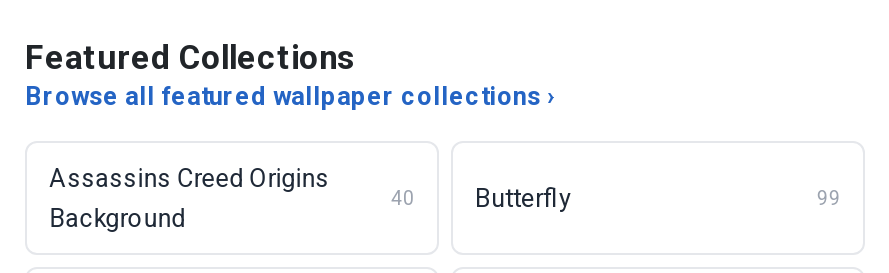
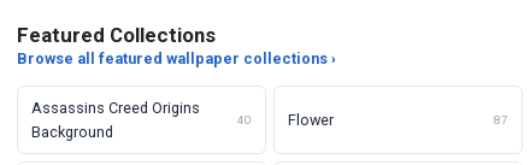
[475,182,841,212] Butterfly | 99 -> [288,110,508,129] Flower | 87

